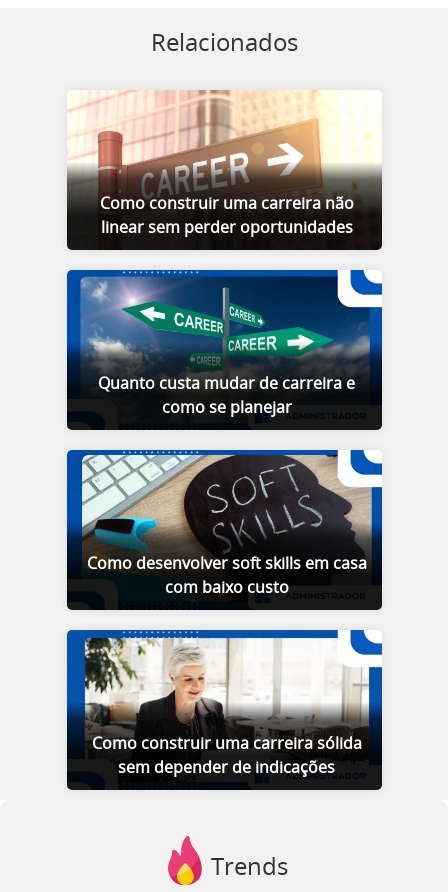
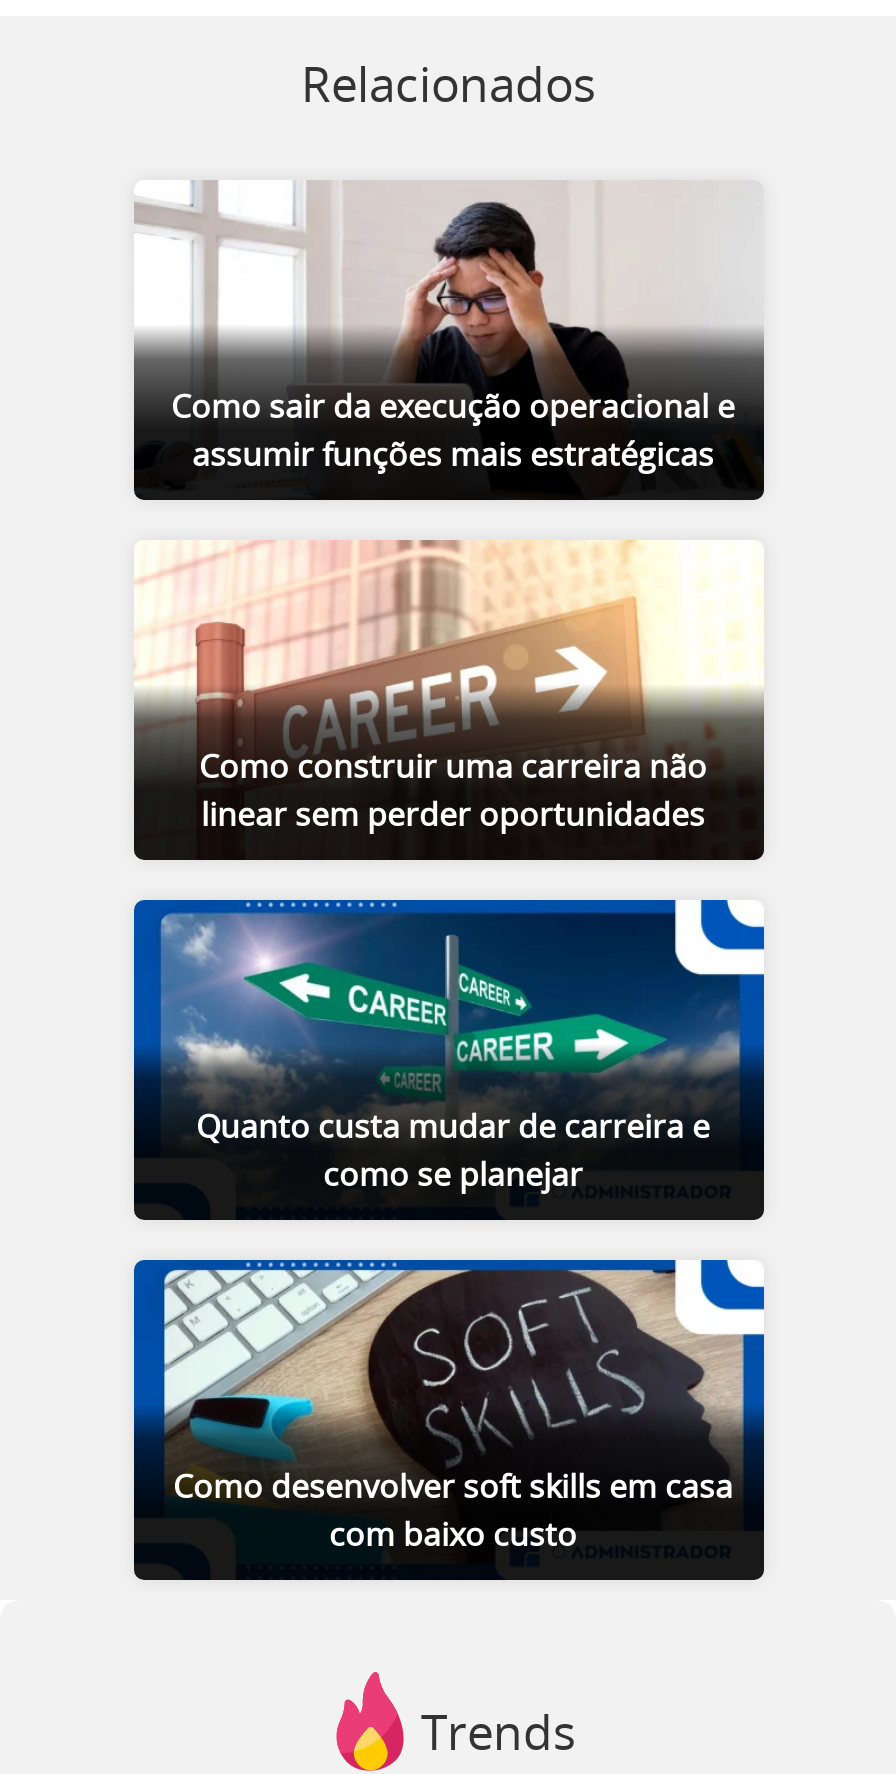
none -> [134,180,760,472] [image] | Como sair da execução operacional e | assumir funções mais estratégicas
moved [65,88,384,596] -> [130,536,768,1552]: [image] | Como construir uma carreira não | linear sem perder oportunidades | Quanto custa mudar de carreira e | como se planejar | Como desenvolver soft skills em casa | com baixo custo
[82,635,372,776] [image] | Como construir uma carreira sólida | sem depender de indicações -> none

